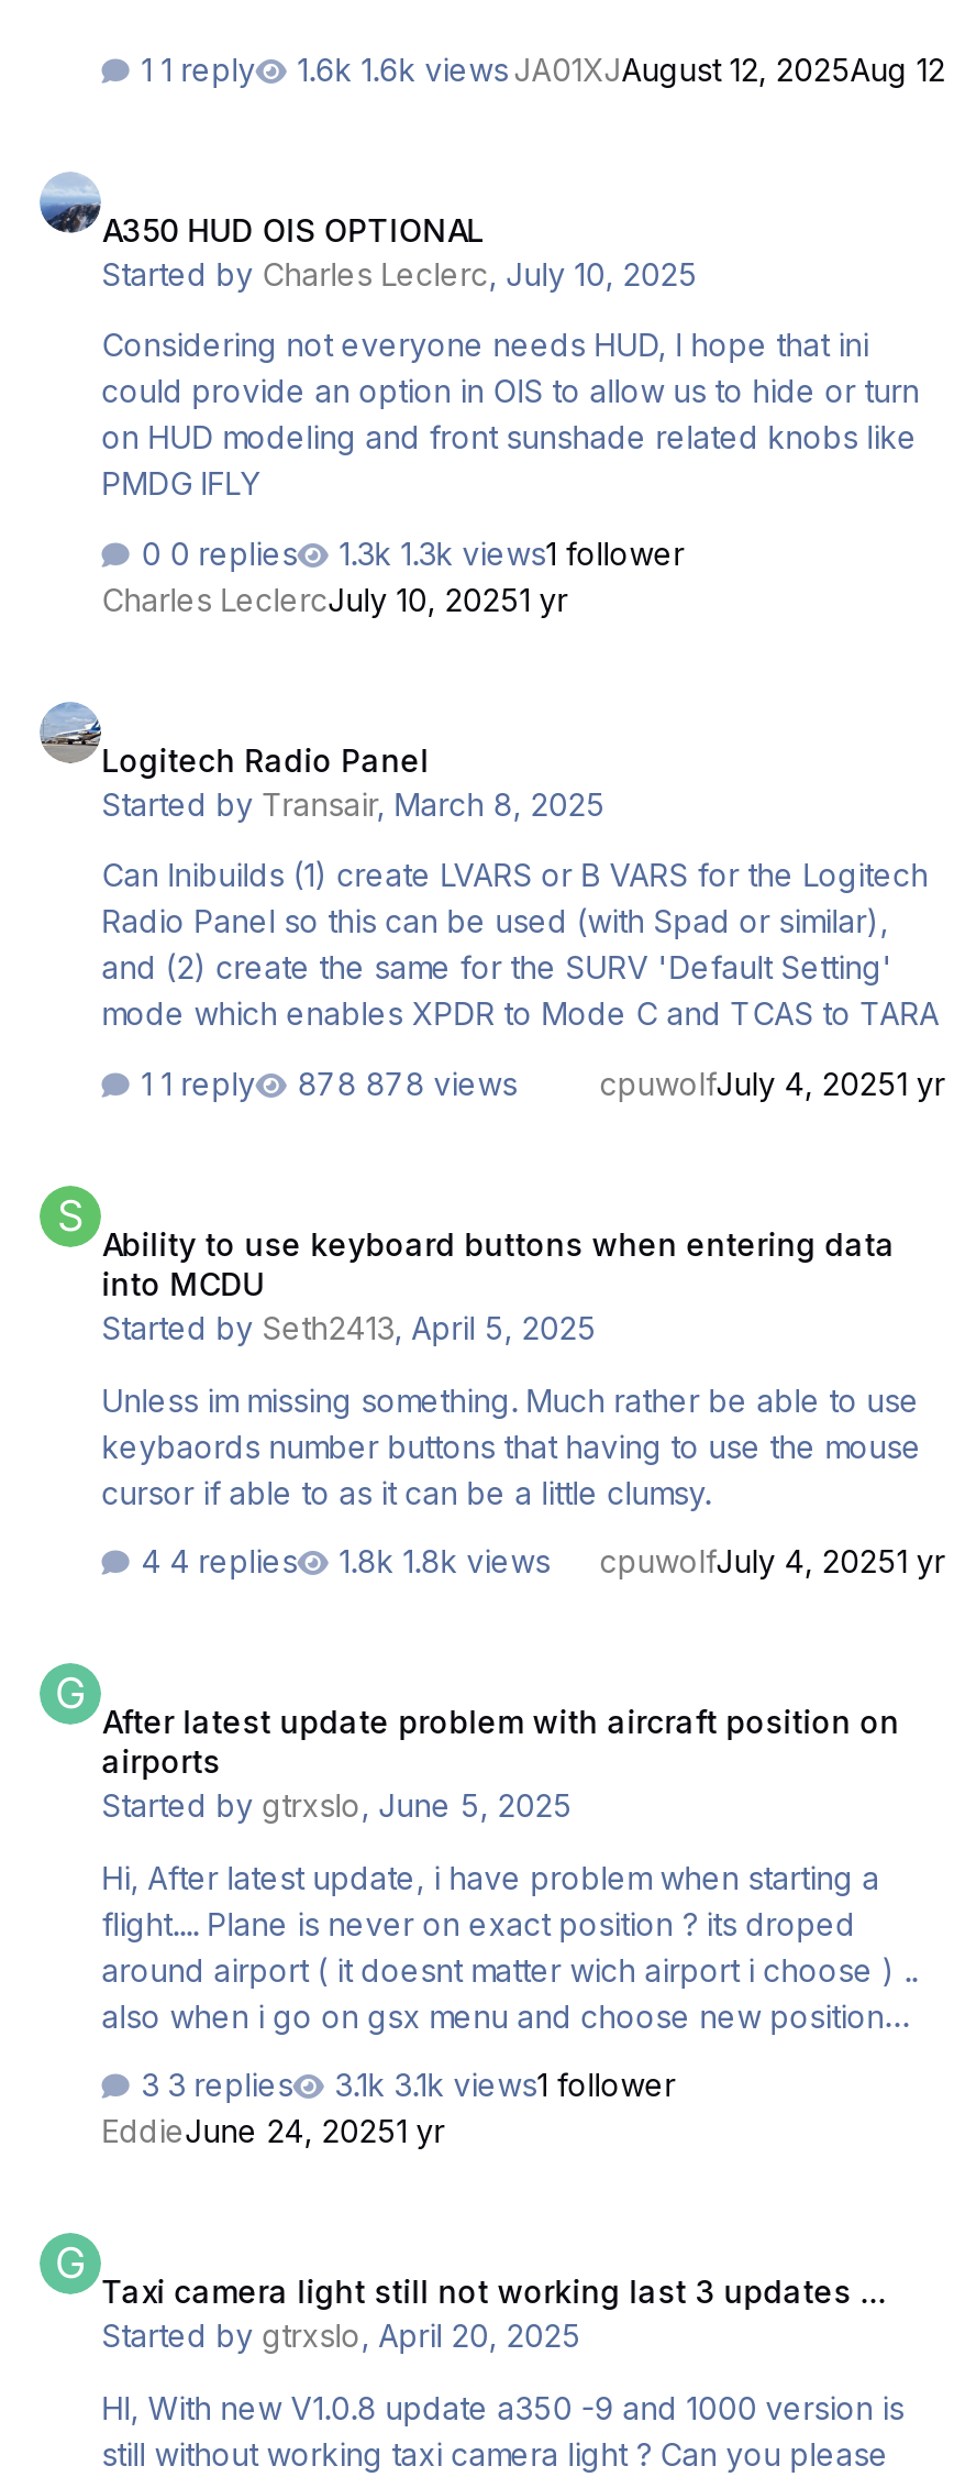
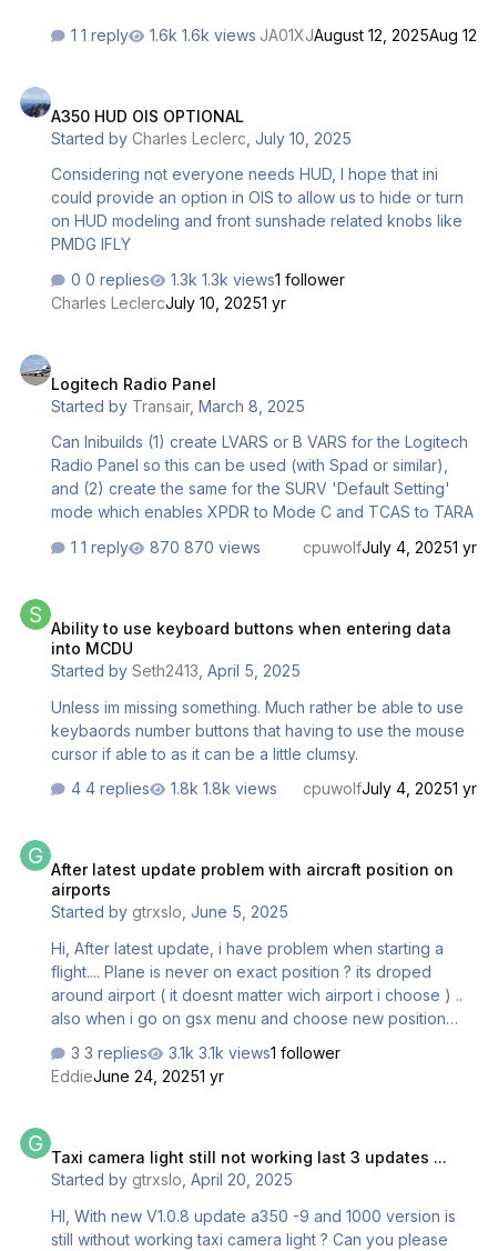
[365,1064,517,1102] 878 views -> [184,538,261,557] 870 views

